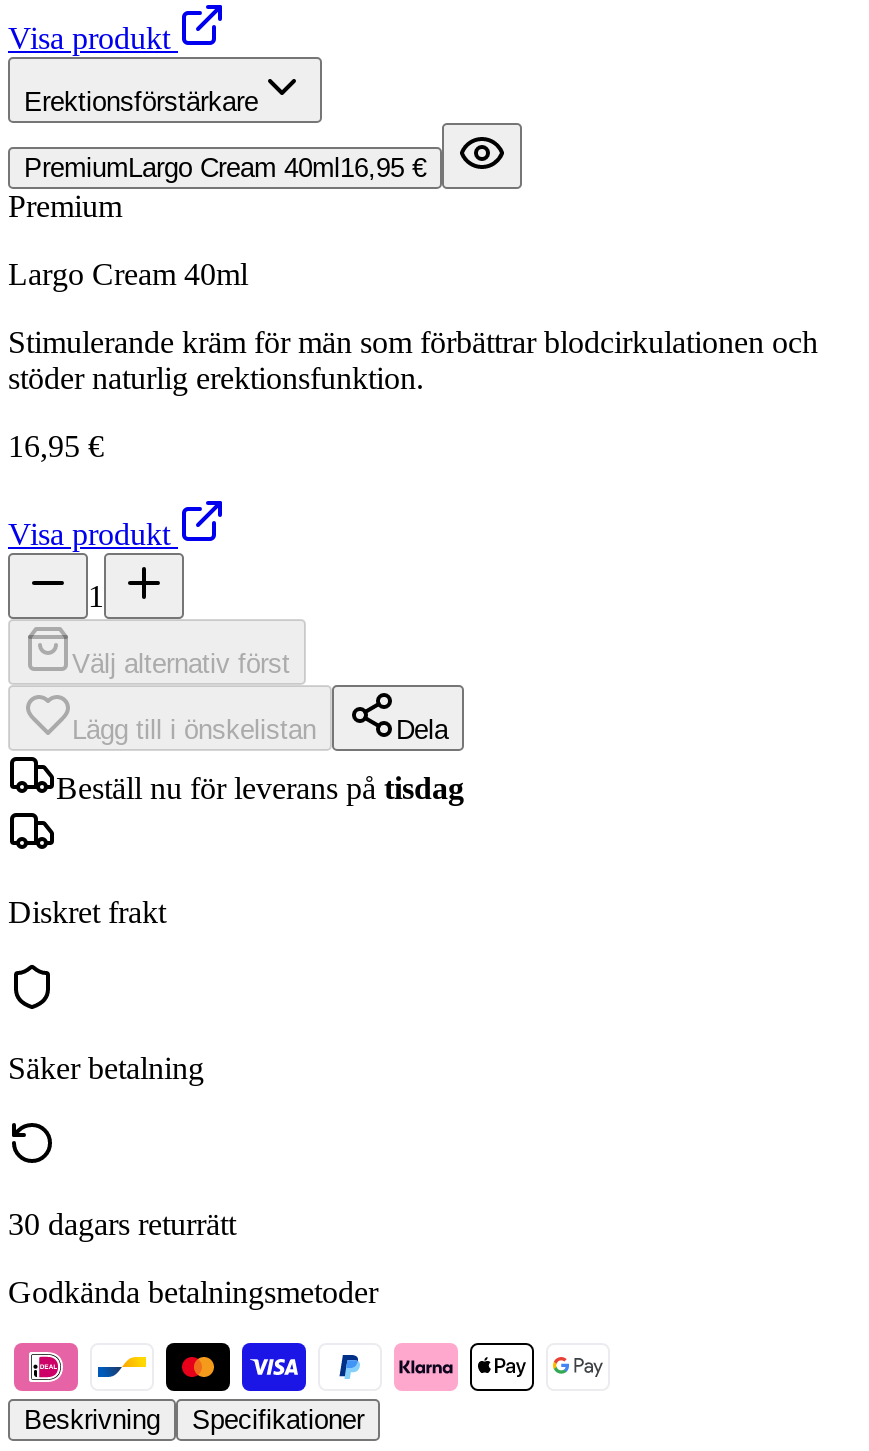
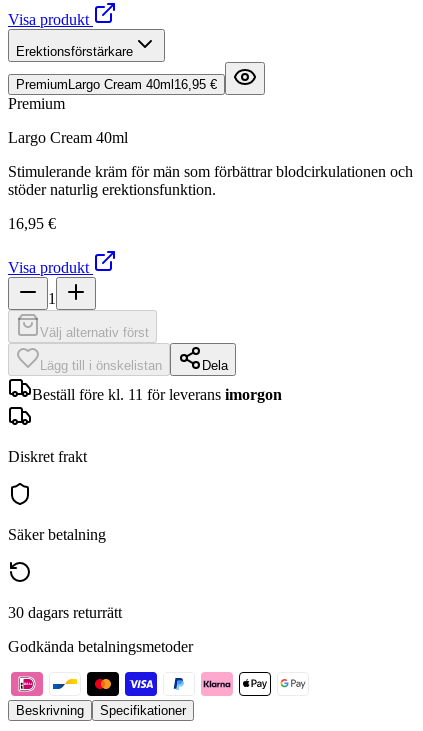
[56,771,464,805] Beställ nu för leverans på tisdag -> [32,386,282,403] Beställ före kl. 11 för leverans imorgon

